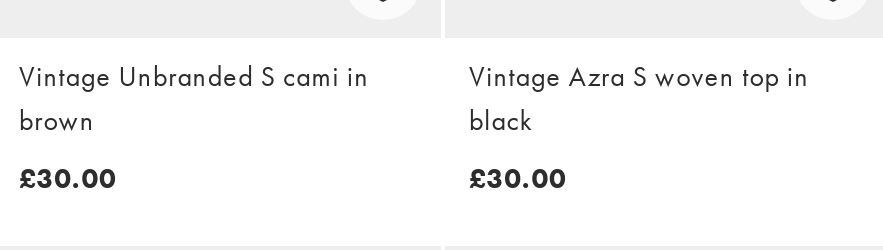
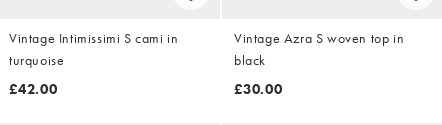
[19,58,369,138] Vintage Unbranded S cami in | brown -> [9,29,178,69] Vintage Intimissimi S cami in | turquoise
[19,160,117,196] £30.00 -> [9,80,58,98] £42.00

